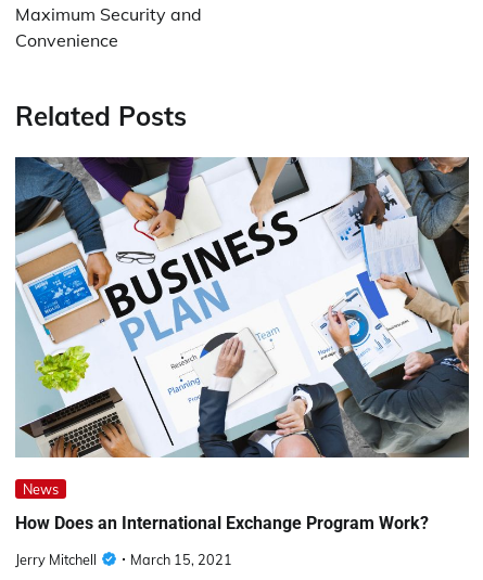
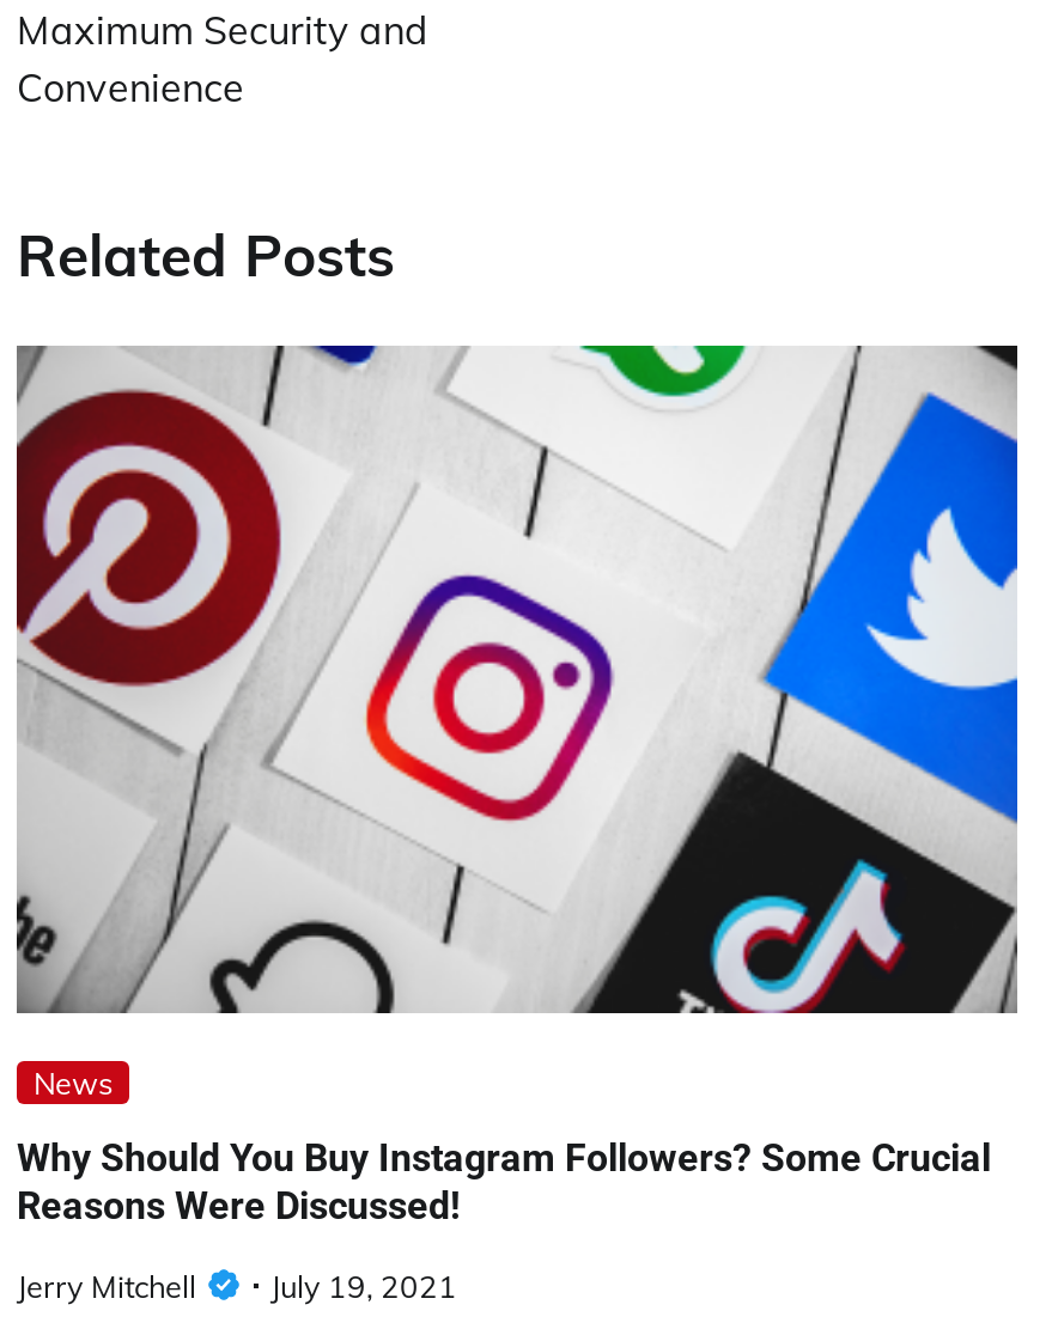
[14,156,470,459] [image] -> [14,345,1020,1017] [image]
[15,513,429,534] How Does an International Exchange Program Work? -> [17,1136,991,1229] Why Should You Buy Instagram Followers? Some Crucial | Reasons Were Discussed!
[15,550,232,568] Jerry Mitchell March 15, 2021 -> [17,1266,457,1304] Jerry Mitchell July 19, 2021

